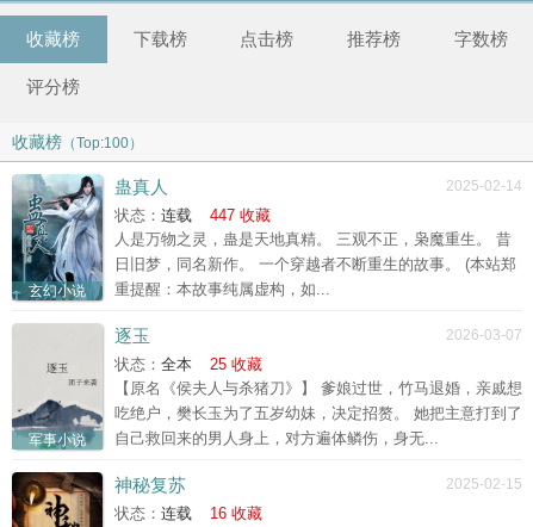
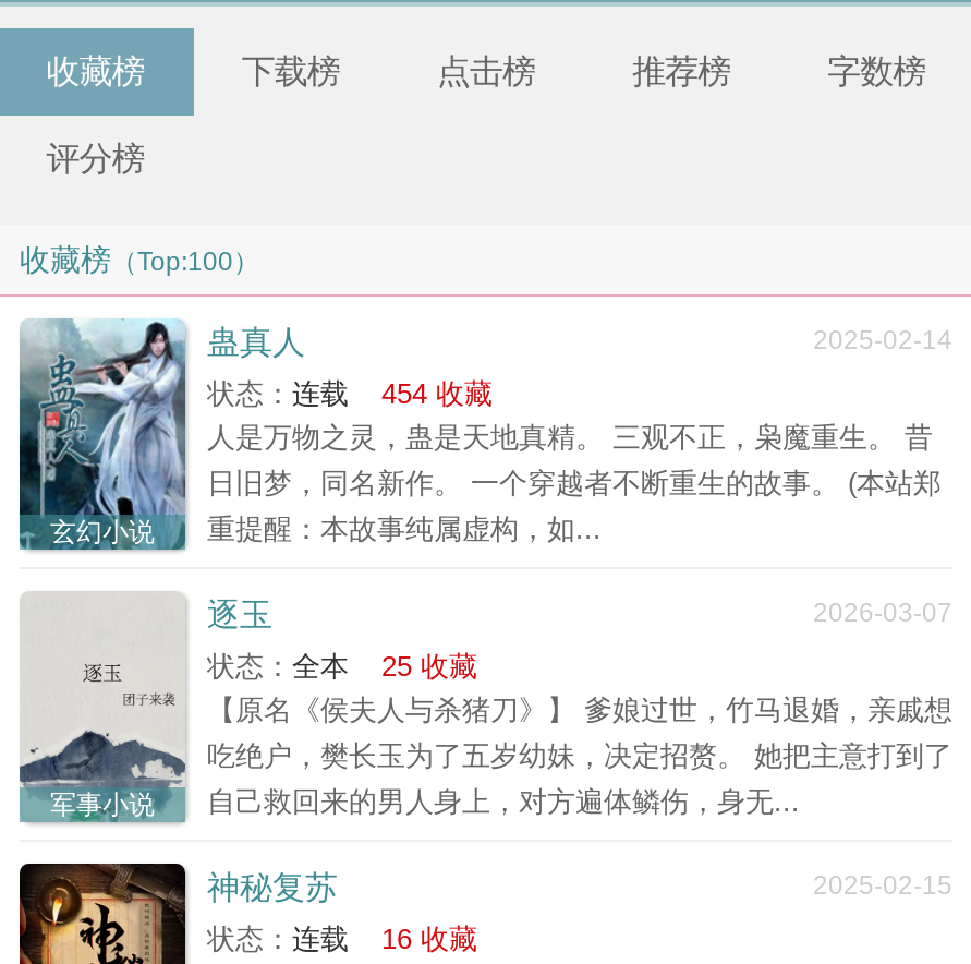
[210,206,271,224] 447 收藏 -> [381,377,493,410] 454 收藏

